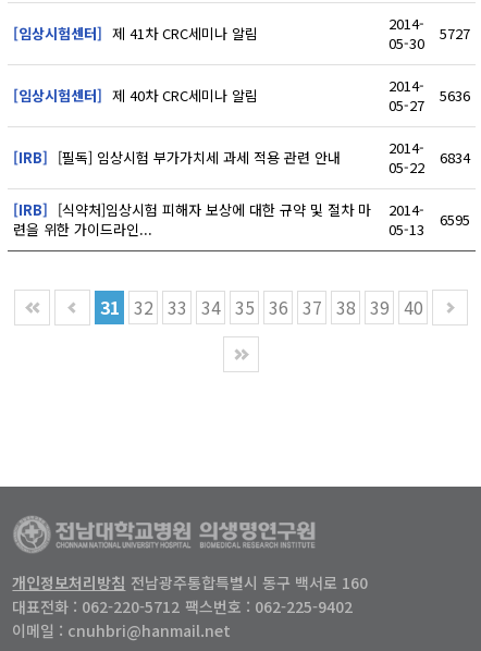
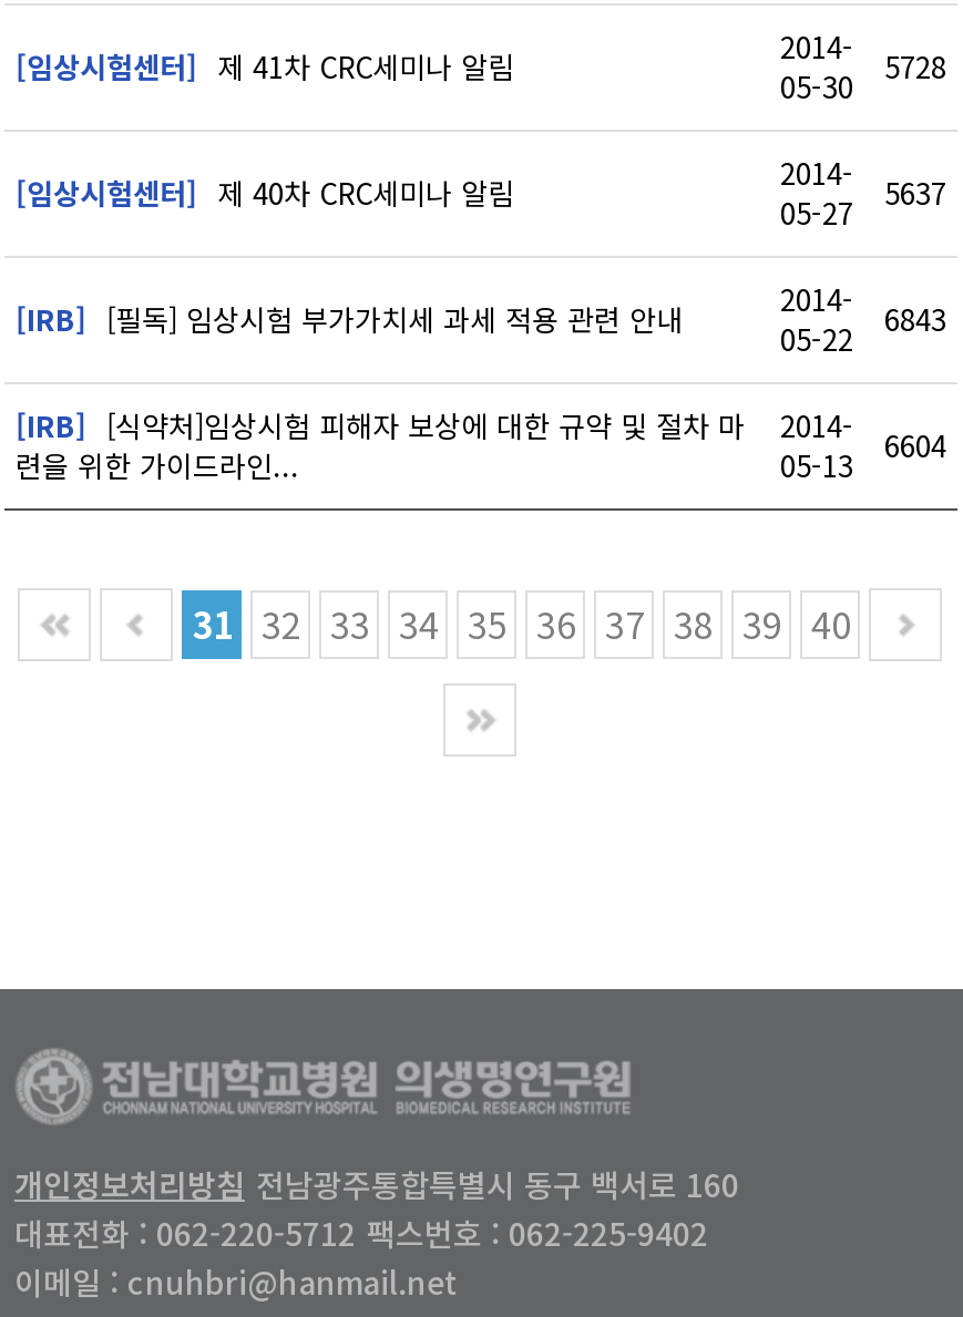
[388,13,470,53] 2014- 05-30 5727 -> [780,25,946,107] 2014- 05-30 5728
[388,75,470,115] 2014- 05-27 5636 -> [780,152,946,234] 2014- 05-27 5637
[388,137,470,177] 2014- 05-22 6834 -> [780,278,946,360] 2014- 05-22 6843
[13,199,470,239] [IRB] [식약처]임상시험 피해자 보상에 대한 규약 및 절차 마 2014- 05-13 6595 -> [16,404,946,486] [IRB] [식약처]임상시험 피해자 보상에 대한 규약 및 절차 마 2014- 05-13 6604

